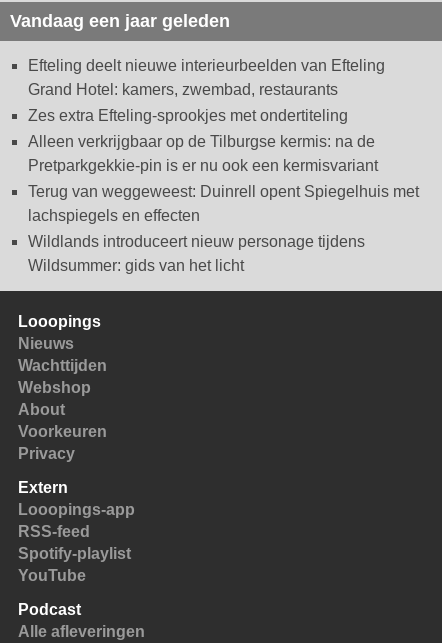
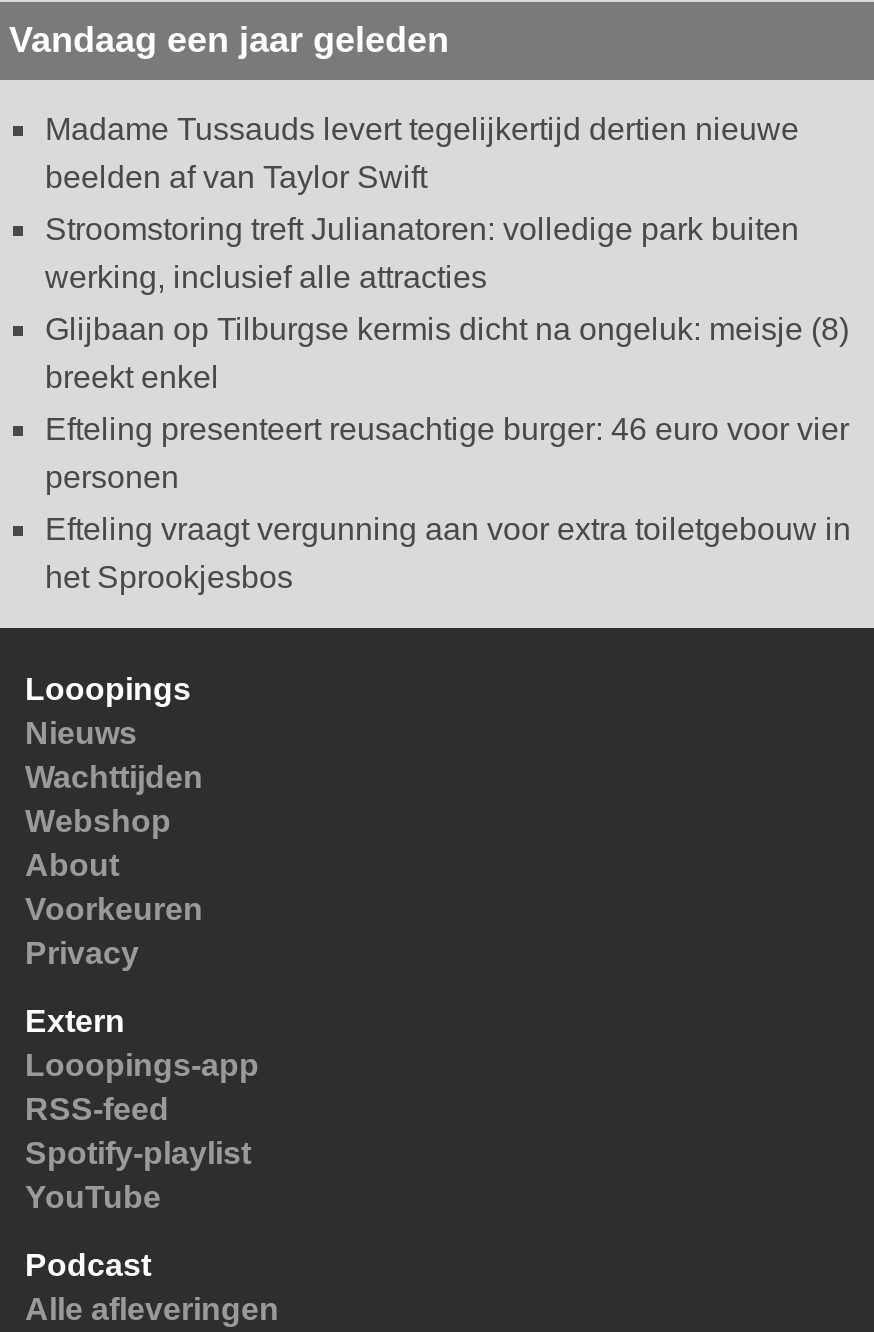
[28,57,385,98] Efteling deelt nieuwe interieurbeelden van Efteling | Grand Hotel: kamers, zwembad, restaurants -> [45,113,799,195] Madame Tussauds levert tegelijkertijd dertien nieuwe | beelden af van Taylor Swift
[28,107,348,124] Zes extra Efteling-sprookjes met ondertiteling -> [45,213,799,295] Stroomstoring treft Julianatoren: volledige park buiten | werking, inclusief alle attracties
[28,133,378,174] Alleen verkrijgbaar op de Tilburgse kermis: na de | Pretparkgekkie-pin is er nu ook een kermisvariant -> [45,313,849,395] Glijbaan op Tilburgse kermis dicht na ongeluk: meisje (8) | breekt enkel
[28,183,419,224] Terug van weggeweest: Duinrell opent Spiegelhuis met | lachspiegels en effecten -> [45,413,849,495] Efteling presenteert reusachtige burger: 46 euro voor vier | personen
[28,233,365,274] Wildlands introduceert nieuw personage tijdens | Wildsummer: gids van het licht -> [45,513,851,595] Efteling vraagt vergunning aan voor extra toiletgebouw in | het Sprookjesbos

